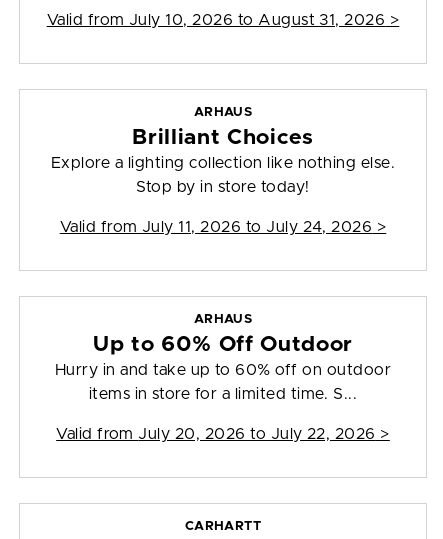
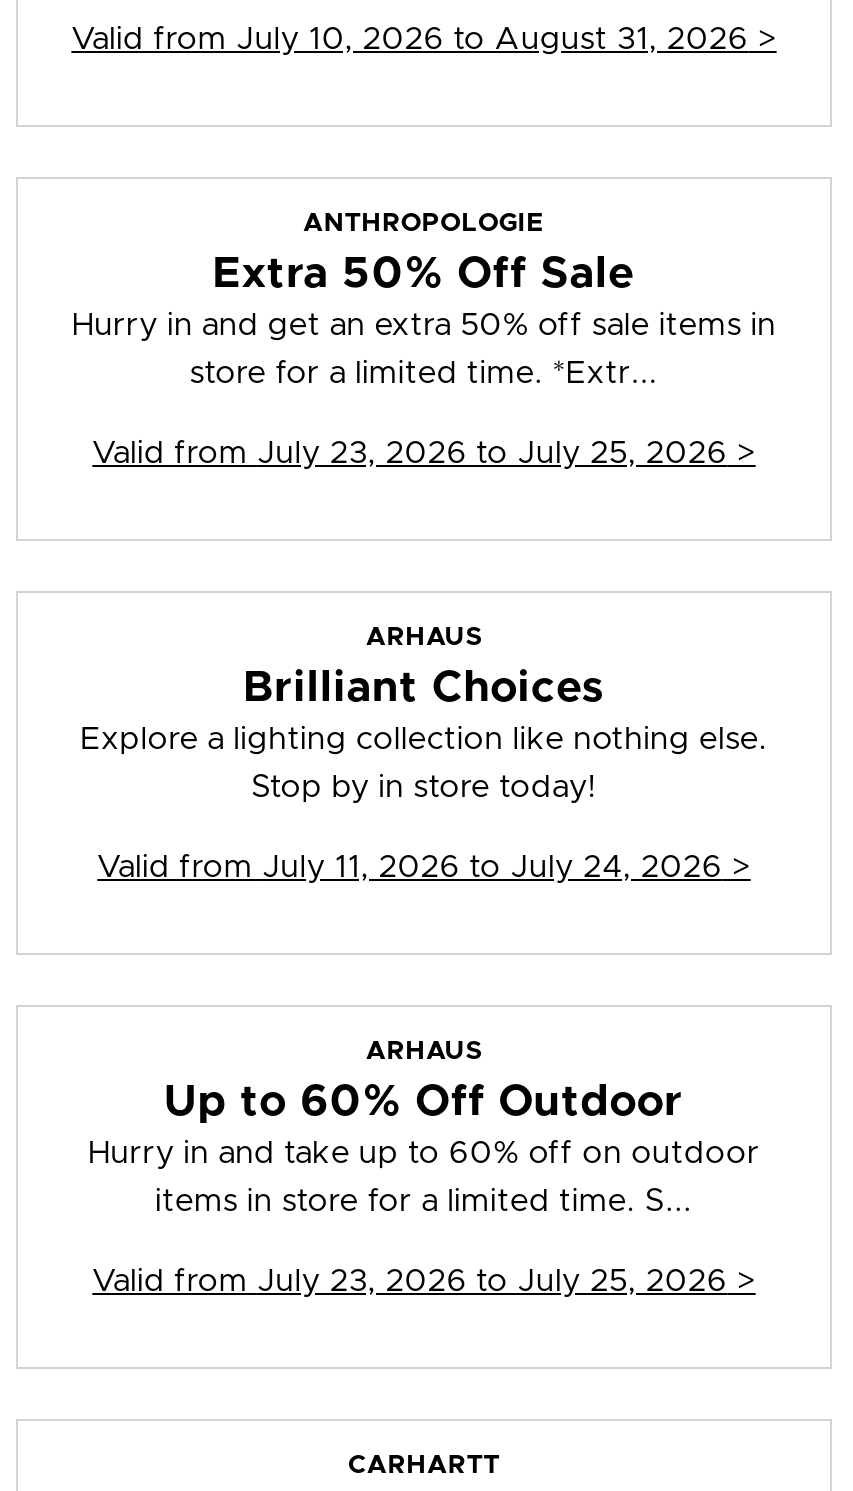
none -> [71,211,777,469] ANTHROPOLOGIE | Extra 50% Off Sale | Hurry in and get an extra 50% off sale items in | store for a limited time. *Extr... | Valid from July 23, 2026 to July 25, 2026 >
[56,426,390,442] Valid from July 20, 2026 to July 22, 2026 > -> [92,1265,756,1297] Valid from July 23, 2026 to July 25, 2026 >

